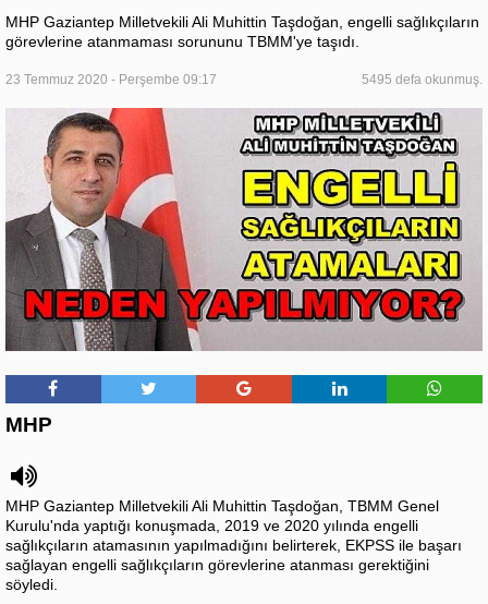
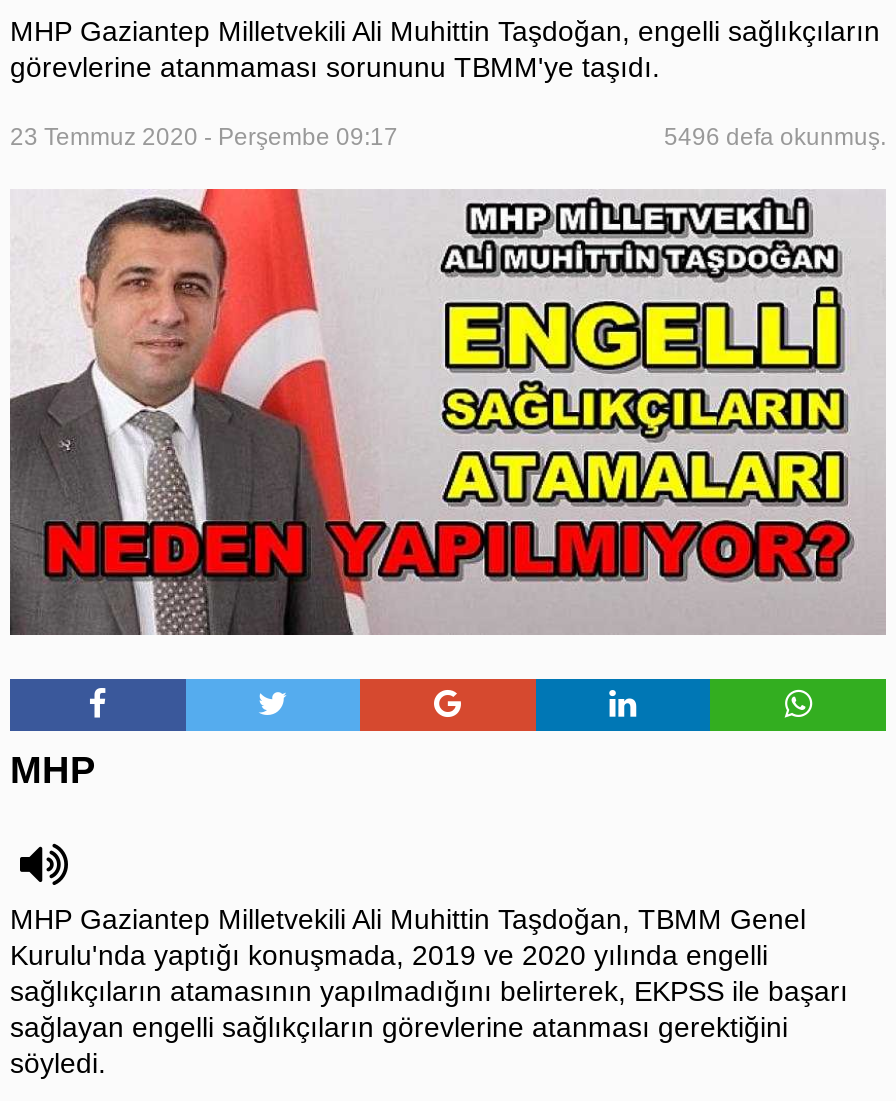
[362,72,483,87] 5495 defa okunmuş. -> [664,122,886,150] 5496 defa okunmuş.

